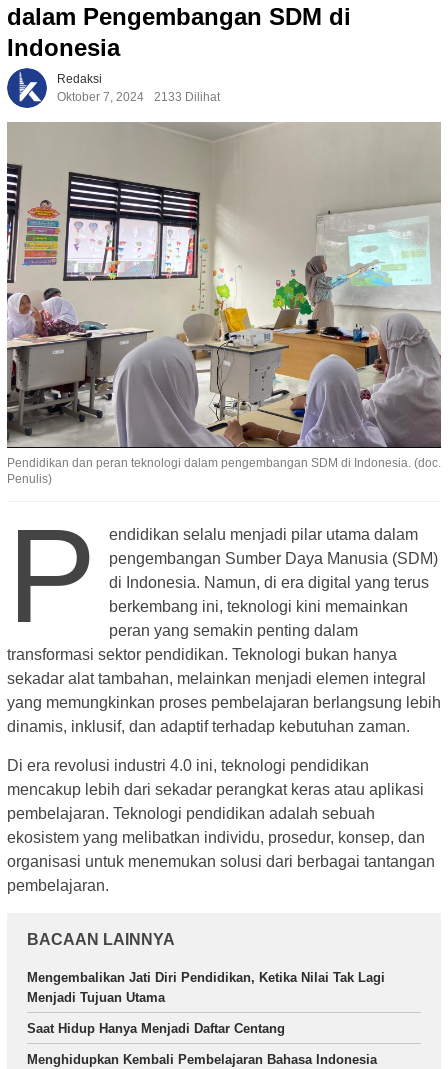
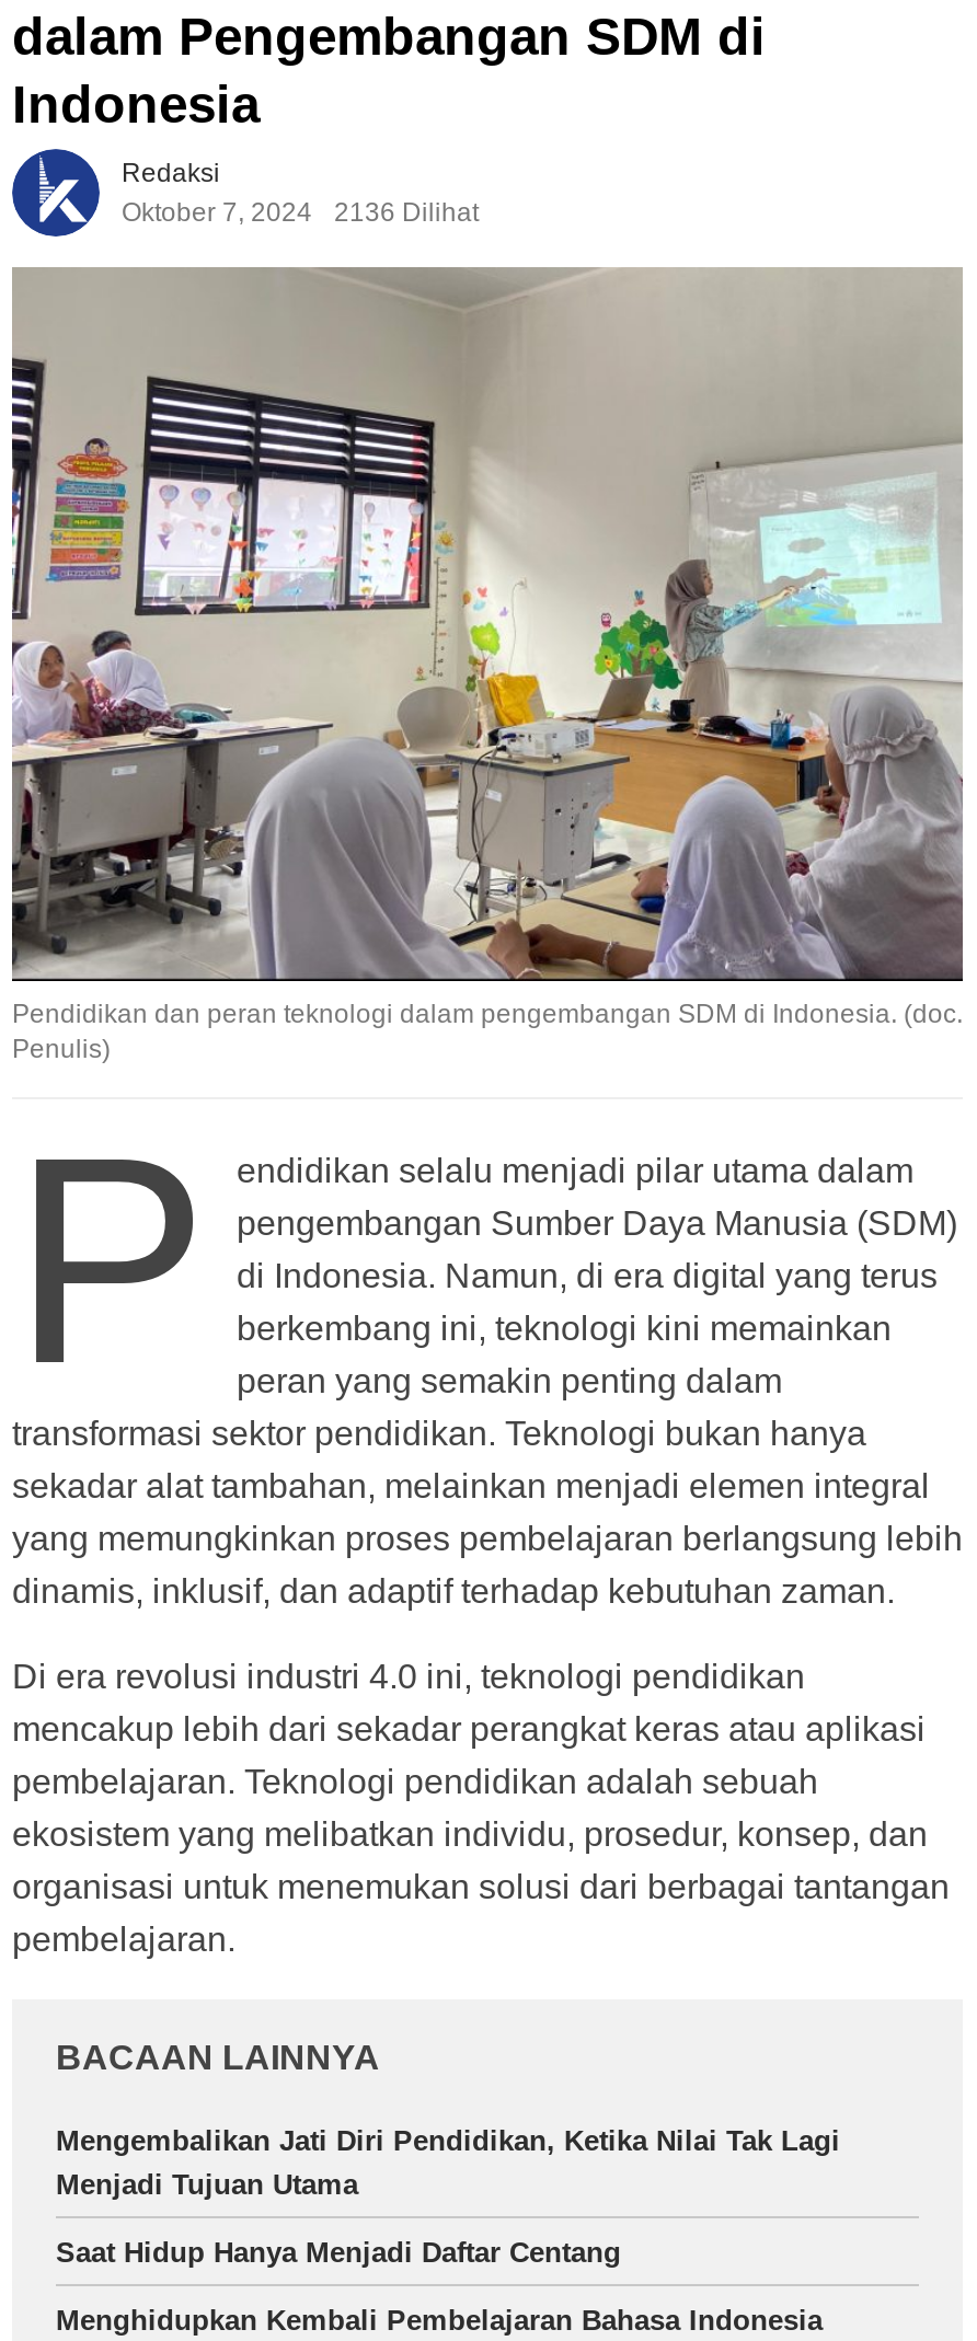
[57,90,220,104] Oktober 7, 2024 2133 Dilihat -> [122,198,479,228] Oktober 7, 2024 2136 Dilihat

